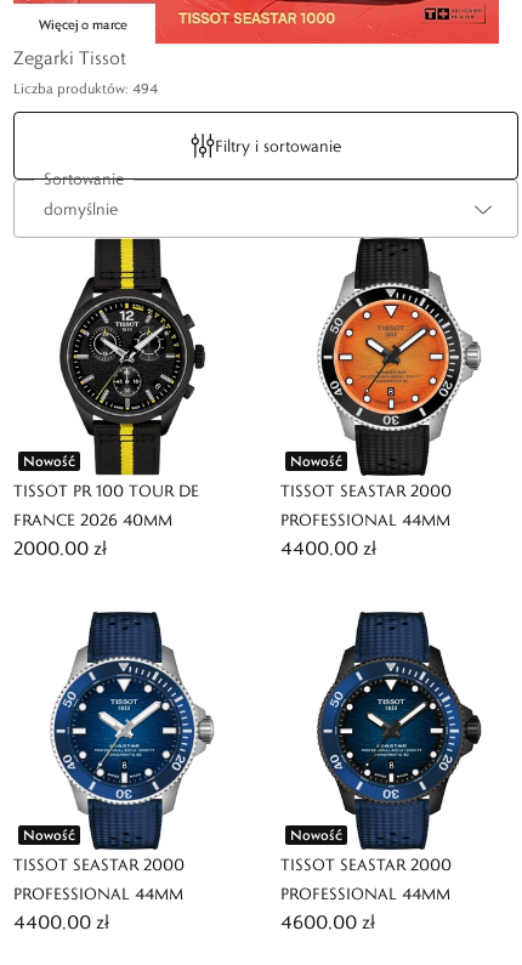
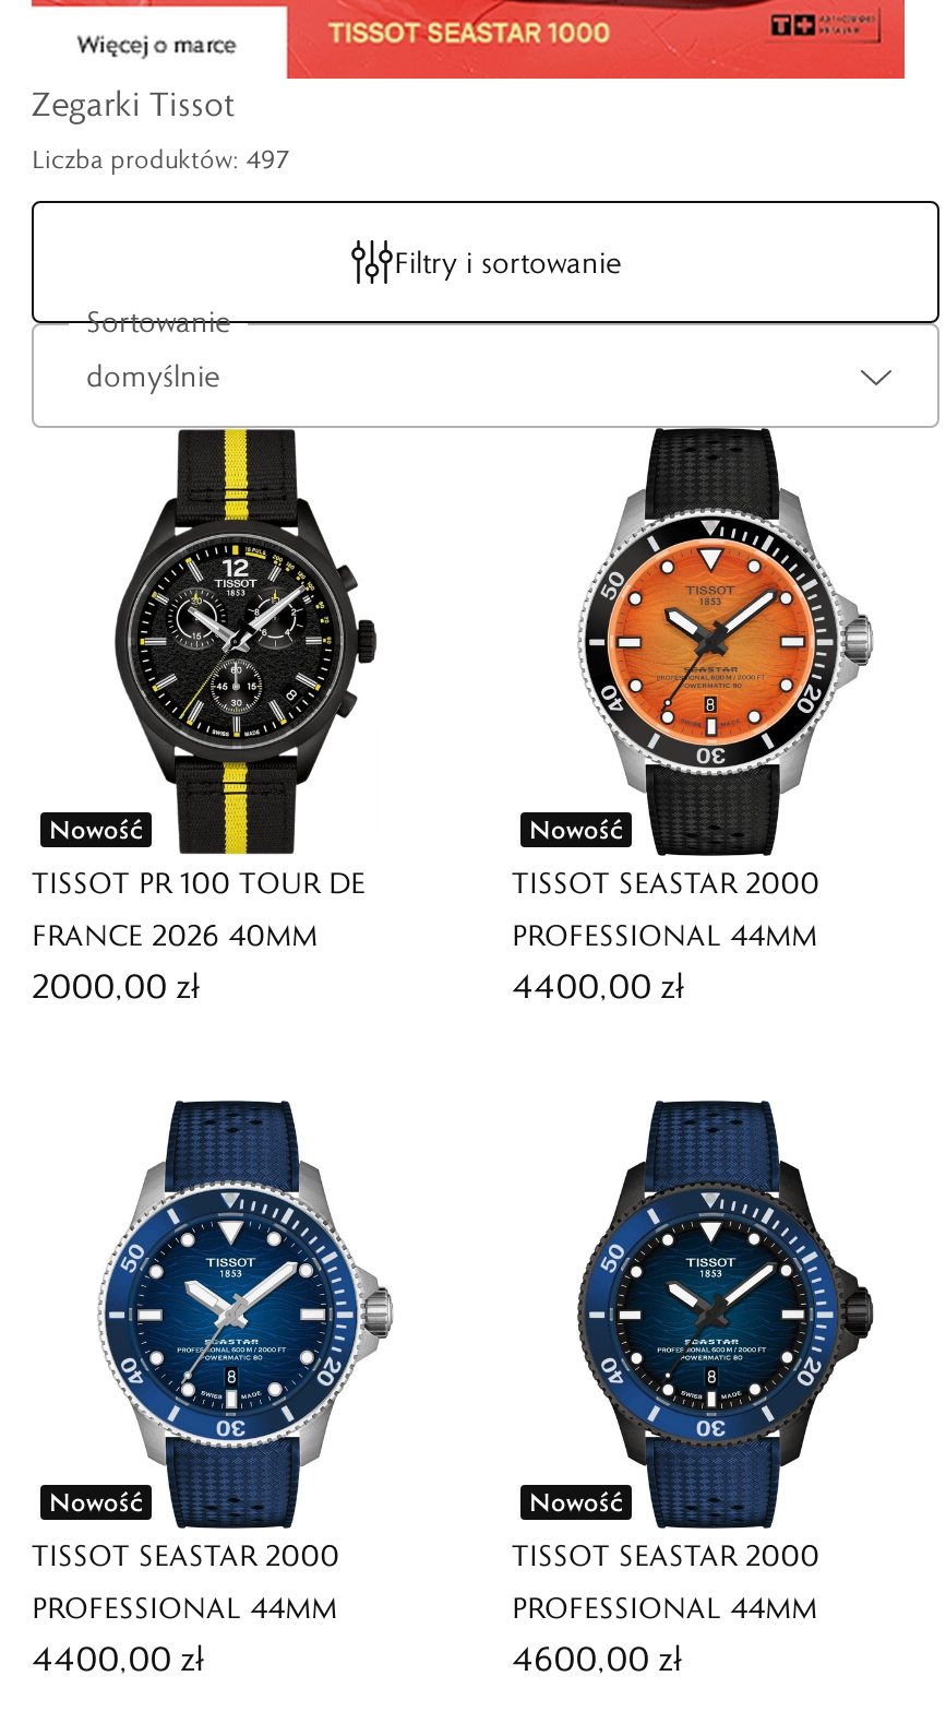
[13,79,158,97] Liczba produktów: 494 -> [32,142,289,175] Liczba produktów: 497

